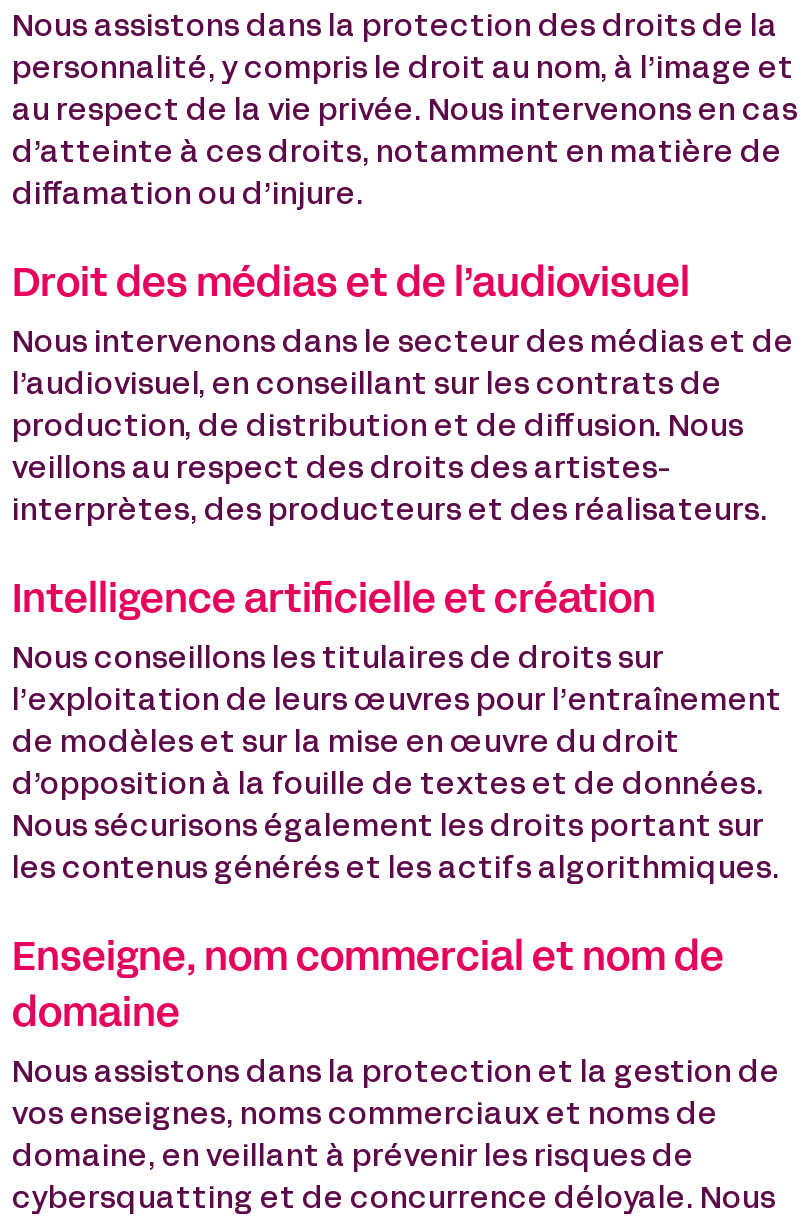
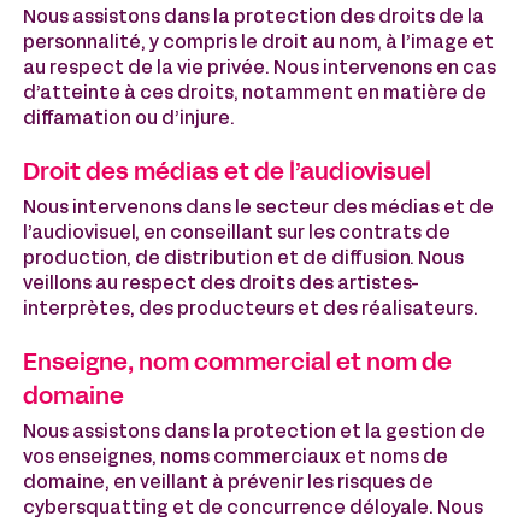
[12,584,782,884] Intelligence artificielle et création | Nous conseillons les titulaires de droits sur | l’exploitation de leurs œuvres pour l’entraînement | de modèles et sur la mise en œuvre du droit | d’opposition à la fouille de textes et de données. | Nous sécurisons également les droits portant sur | les contenus générés et les actifs algorithmiques. -> none

